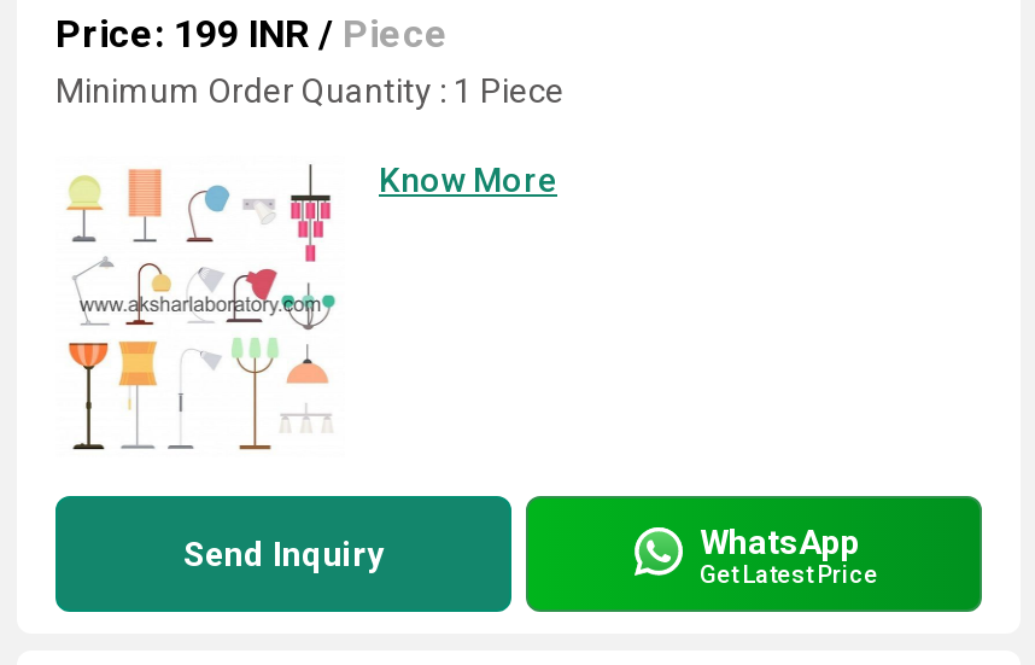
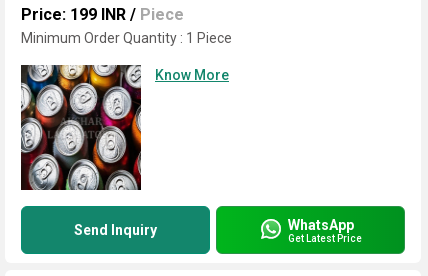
[55,156,345,457] [image] -> [20,64,142,191] [image]

